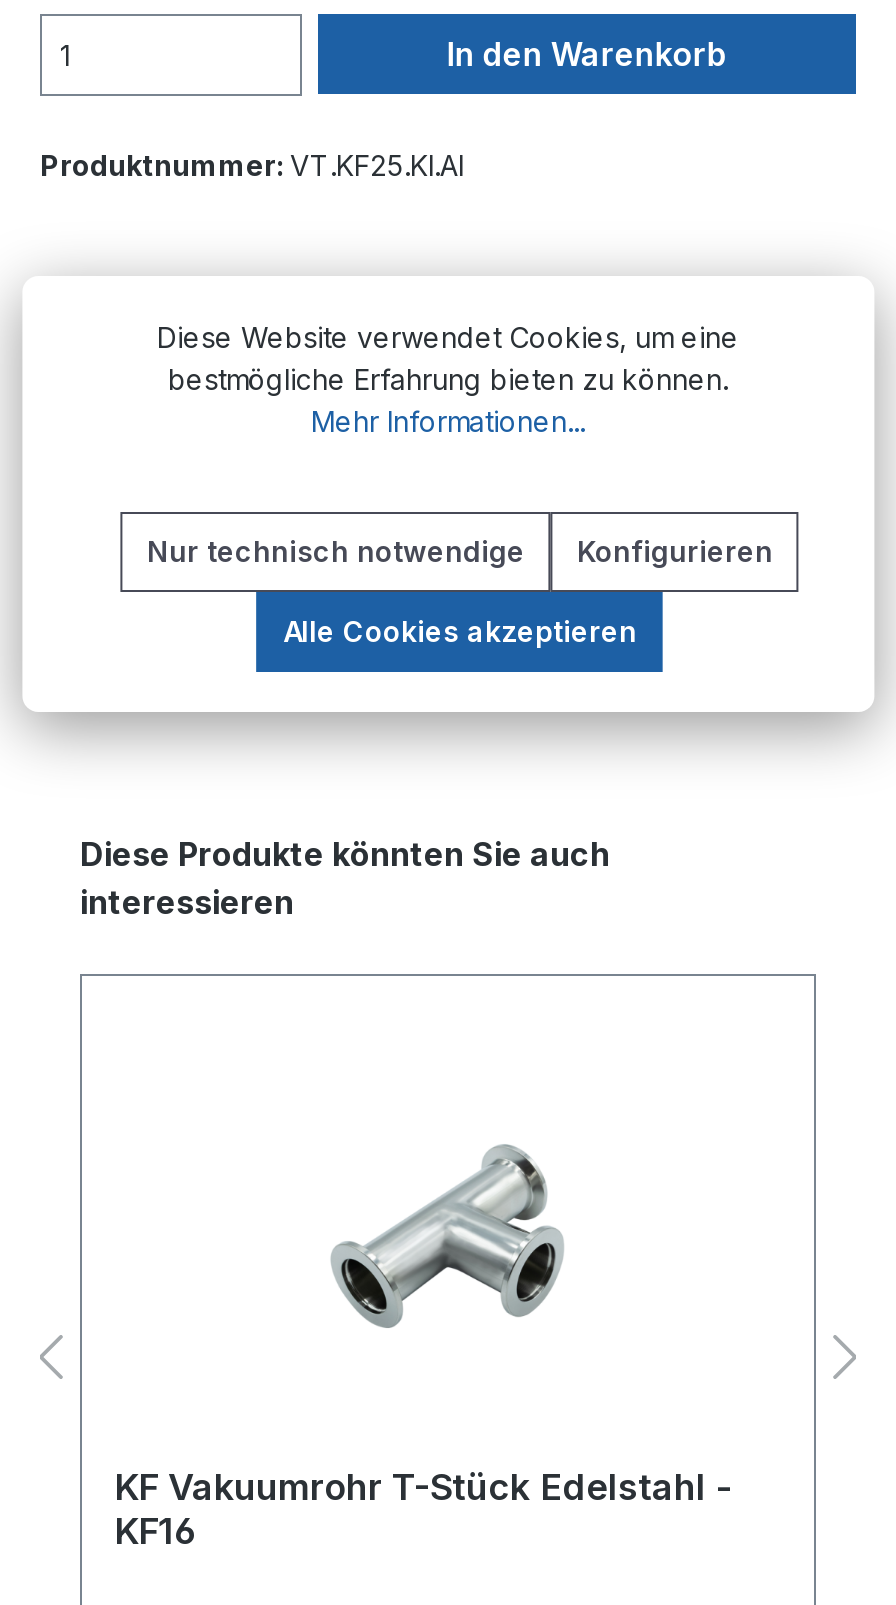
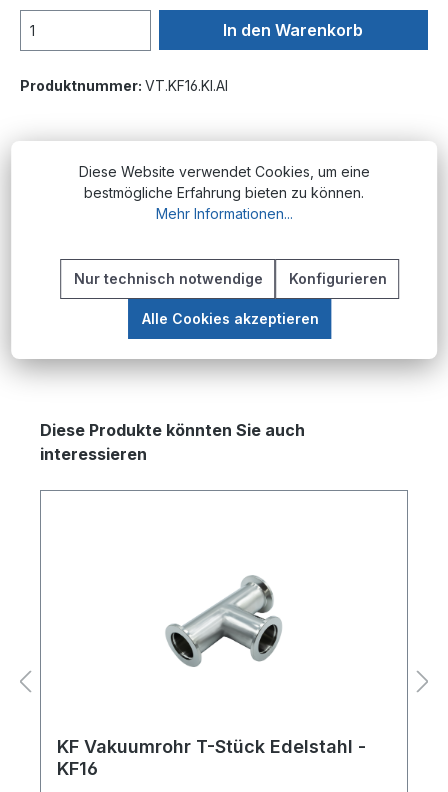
[40,149,464,183] Produktnummer: VT.KF25.Kl.Al -> [20,77,228,94] Produktnummer: VT.KF16.Kl.Al

